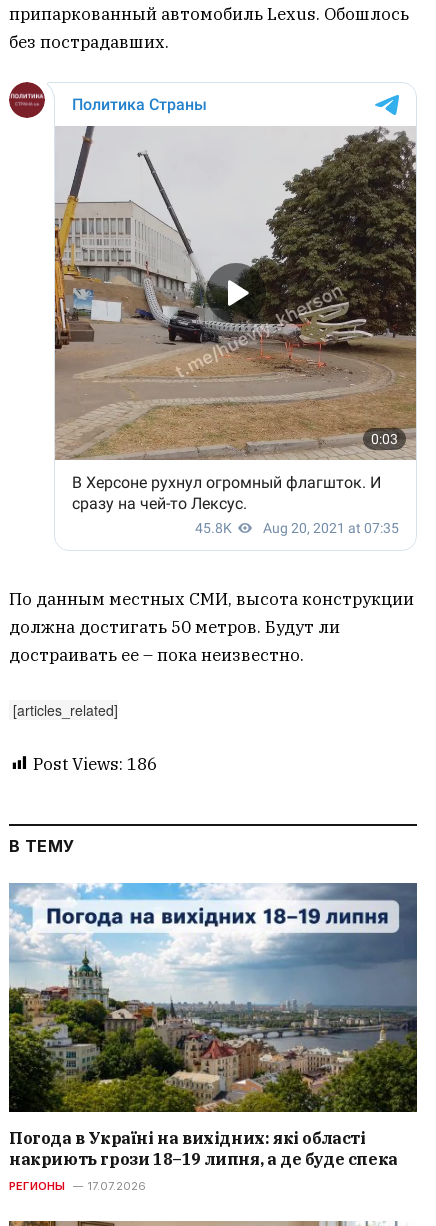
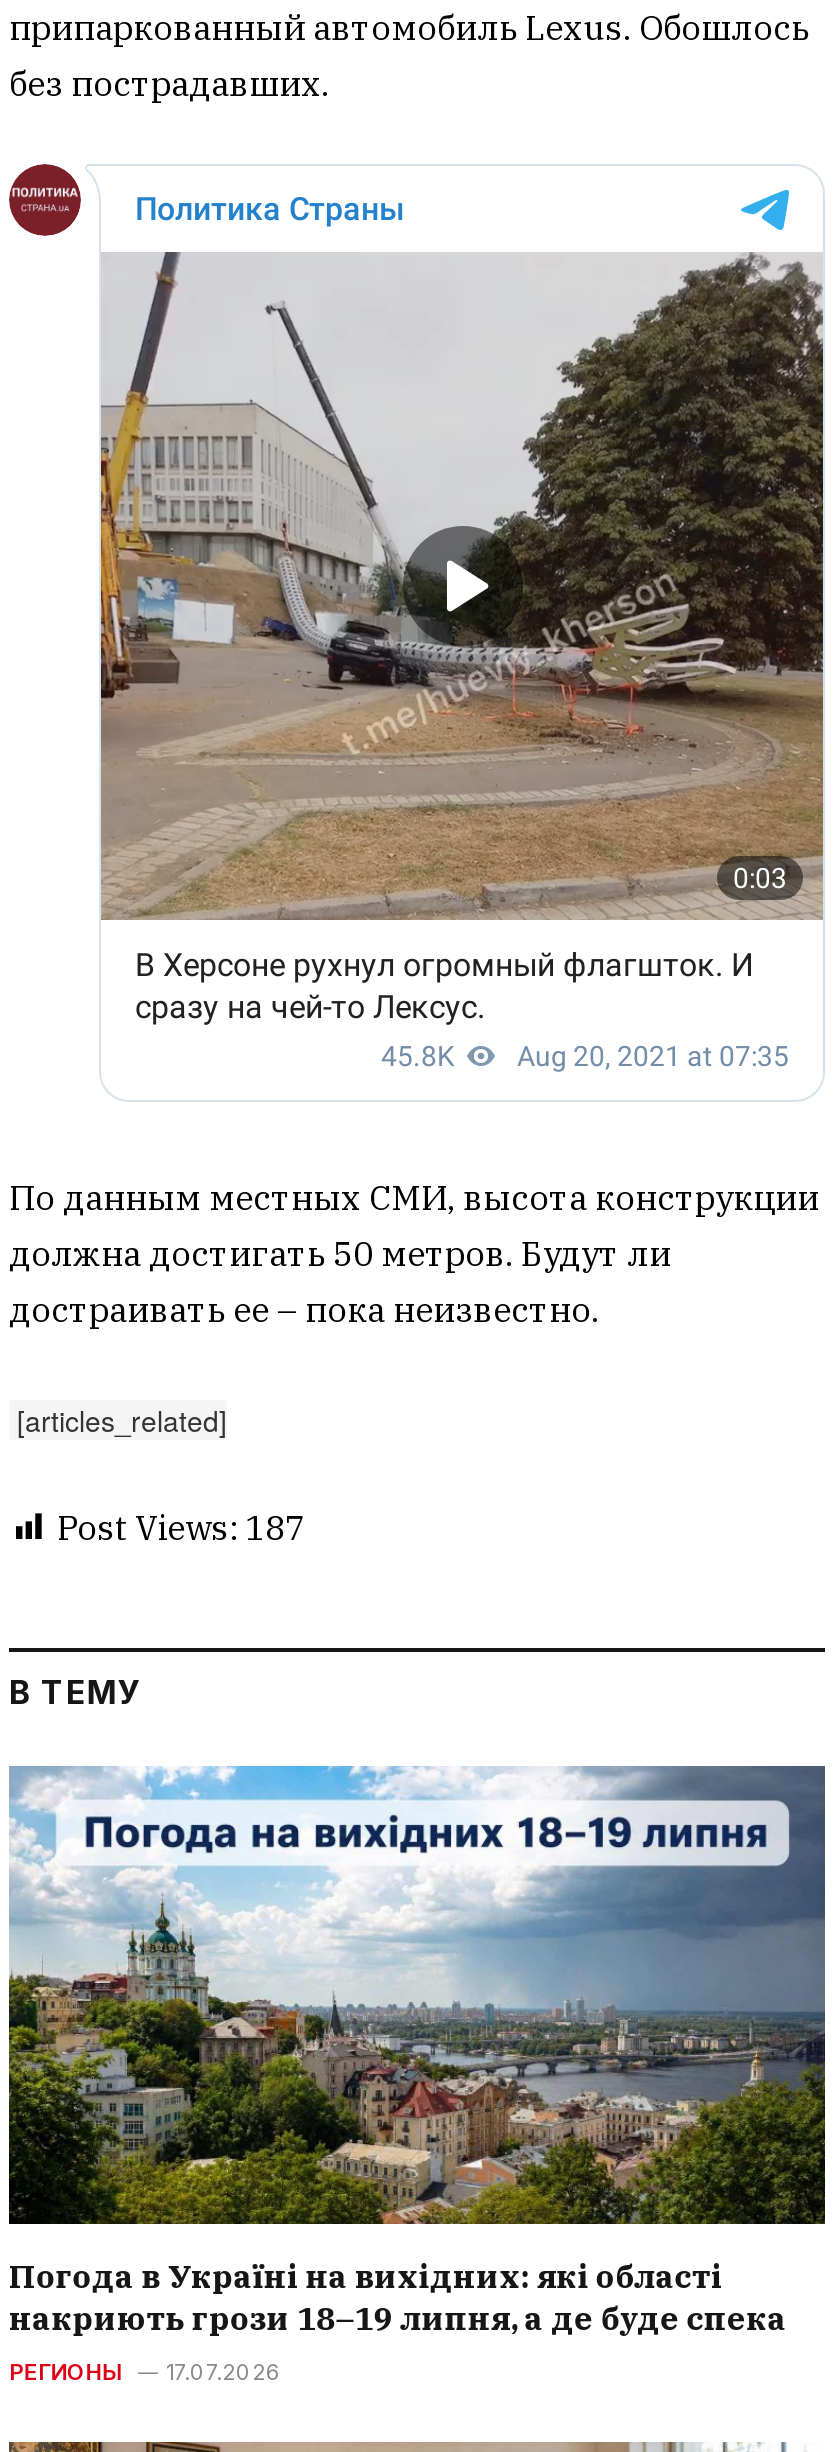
[33,753,157,775] Post Views: 186 -> [57,1505,305,1549] Post Views: 187

